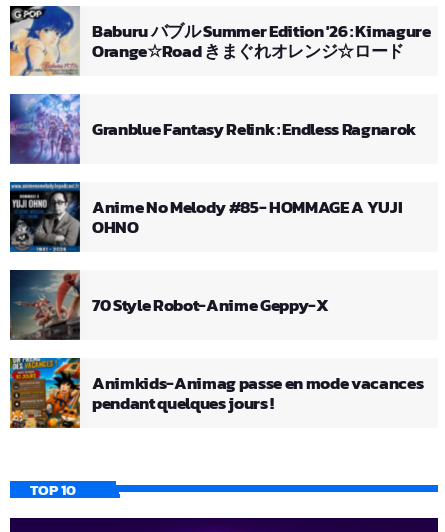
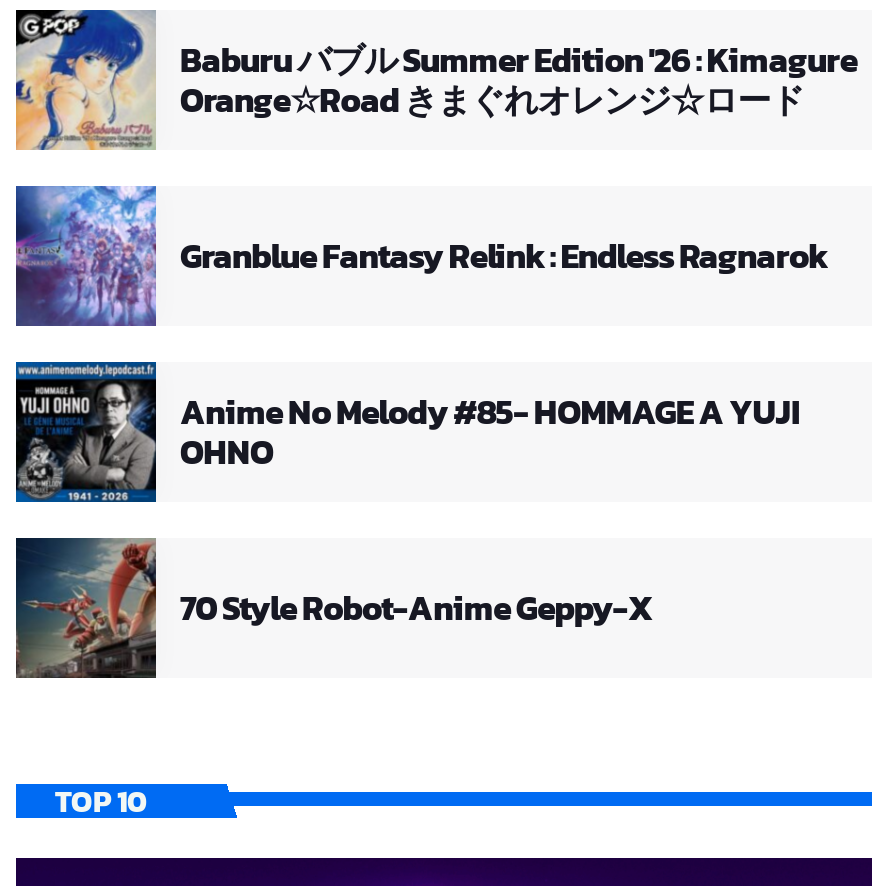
[9,357,423,429] [image] | Animkids-Animag passe en mode vacances | pendant quelques jours ! -> none

